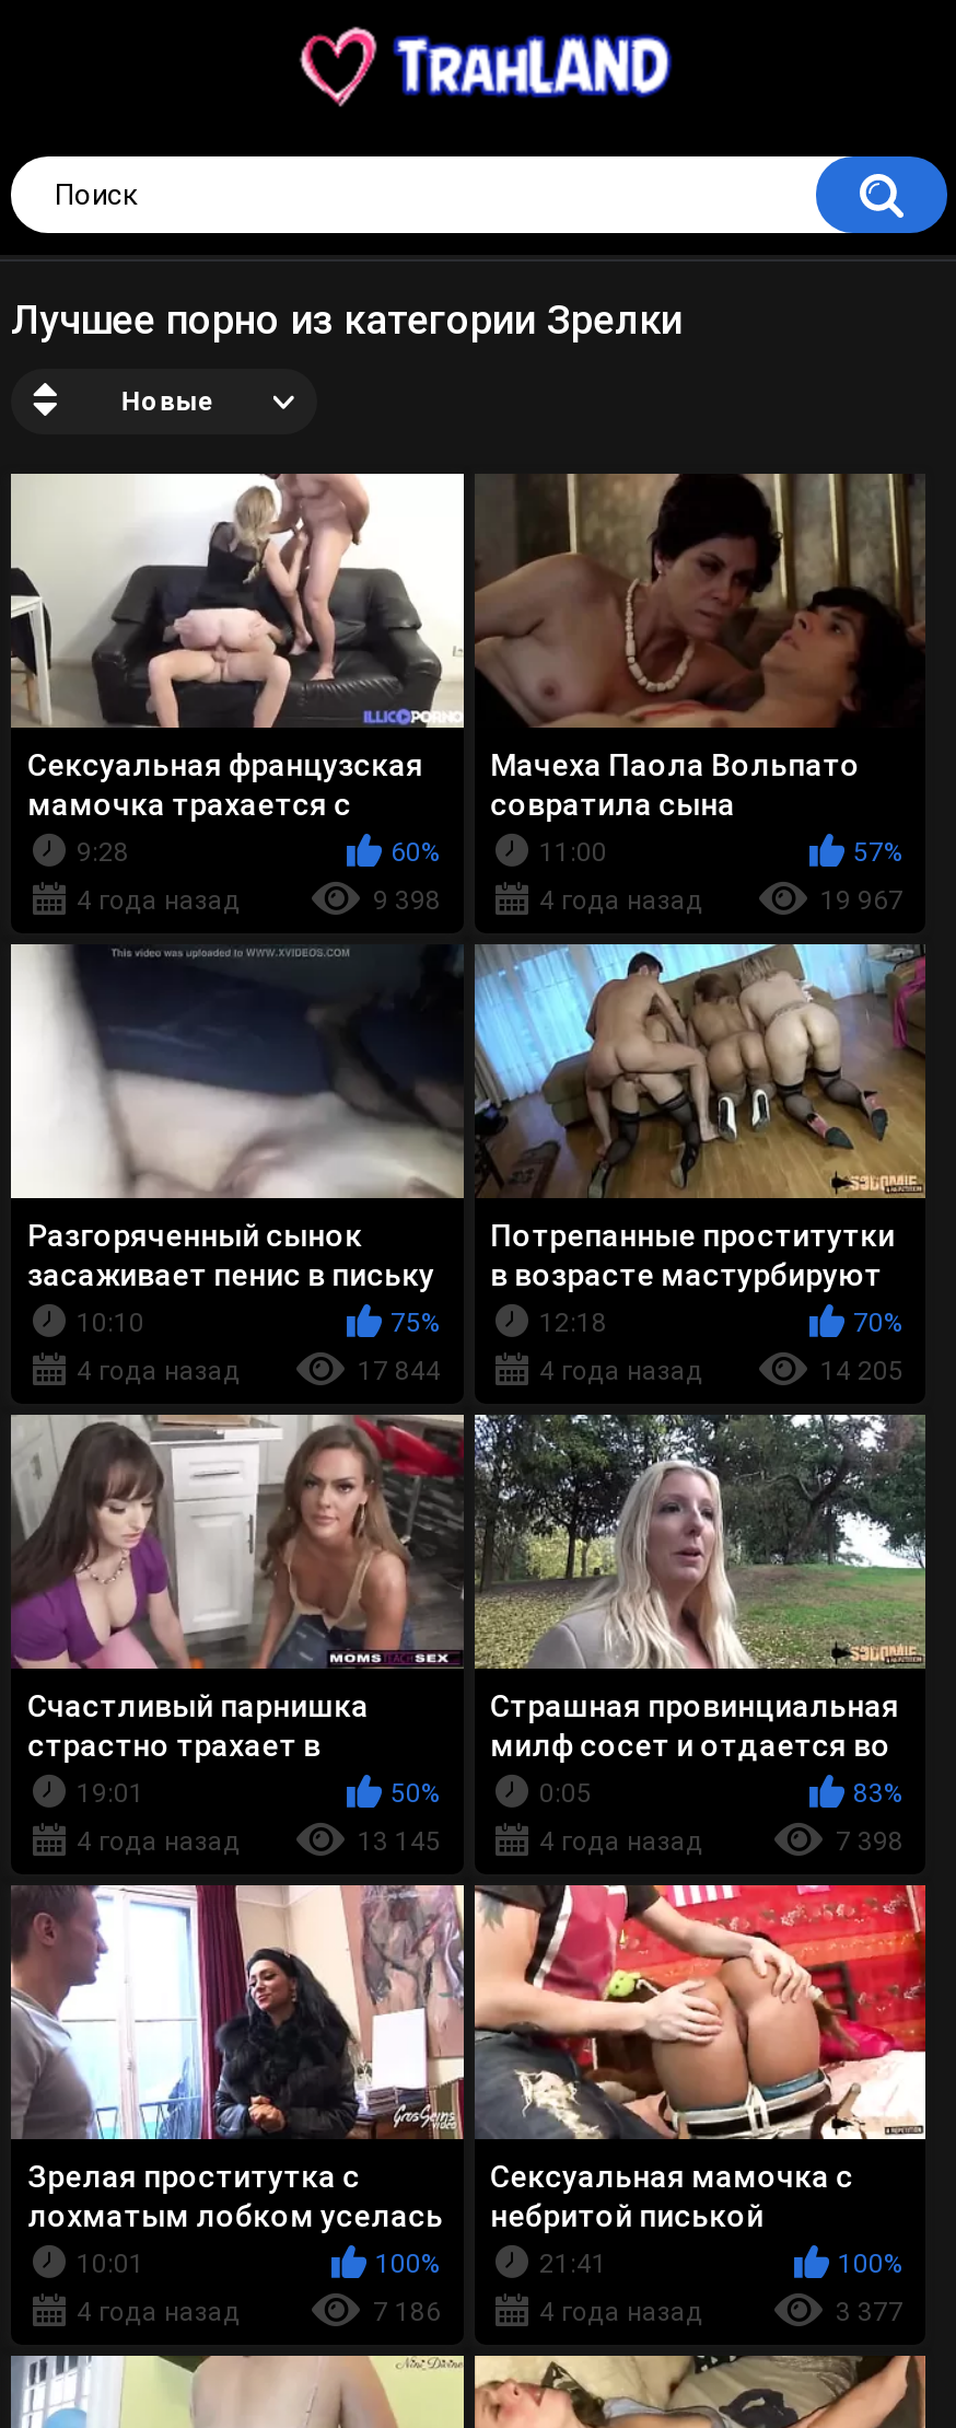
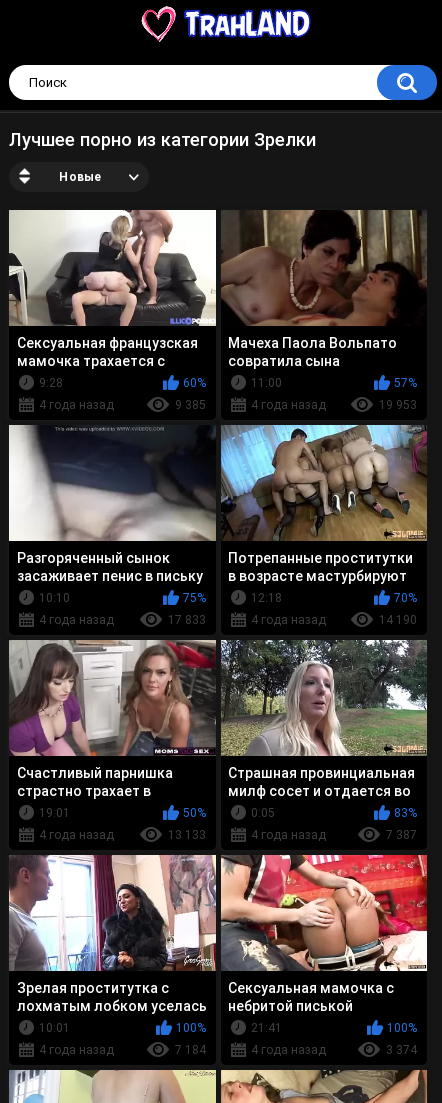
[373,885,441,916] 9 398 -> [174,398,205,412] 9 385
[820,885,903,916] 19 967 -> [379,398,417,412] 19 953
[358,1356,441,1387] 17 844 -> [167,613,205,627] 17 833
[820,1356,903,1387] 14 205 -> [379,613,417,627] 14 190
[358,1827,441,1857] 13 145 -> [167,828,205,842] 13 133
[836,1827,903,1857] 7 398 -> [386,828,417,842] 7 387
[373,2298,441,2328] 7 186 -> [174,1043,205,1057] 7 184
[836,2298,903,2328] 3 377 -> [386,1043,417,1057] 3 374

